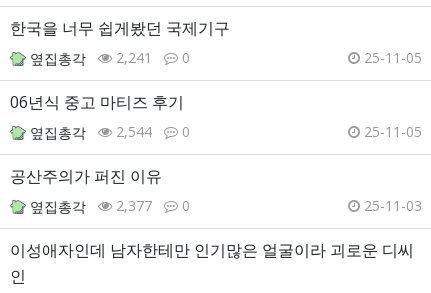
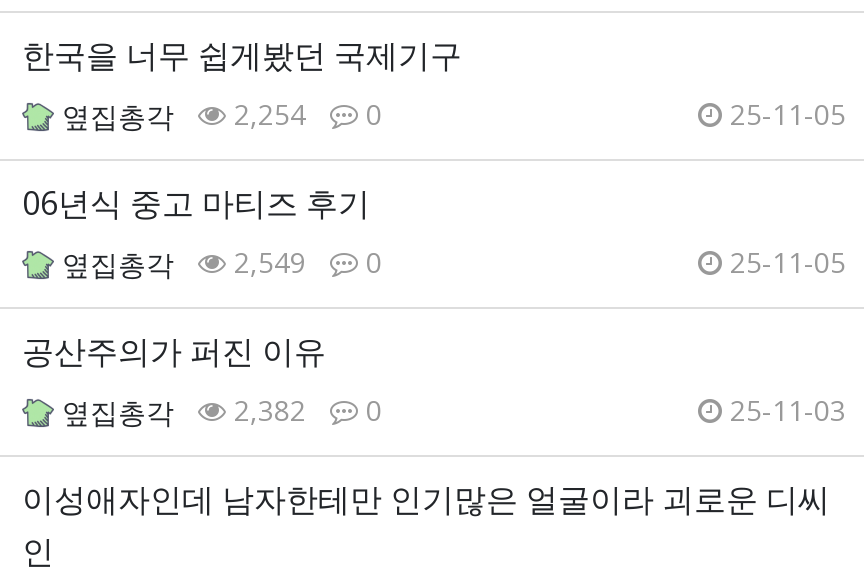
[30,48,190,68] 옆집총각 2,241 0 -> [62,95,382,135] 옆집총각 2,254 0
[30,122,190,142] 옆집총각 2,544 0 -> [62,243,382,283] 옆집총각 2,549 0
[30,196,190,216] 옆집총각 2,377 0 -> [62,391,382,431] 옆집총각 2,382 0

